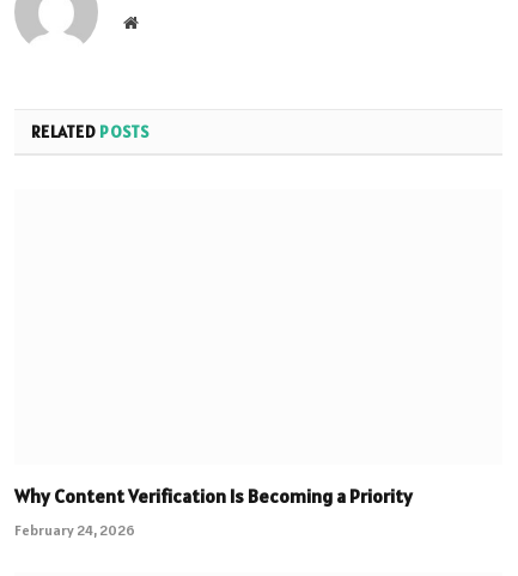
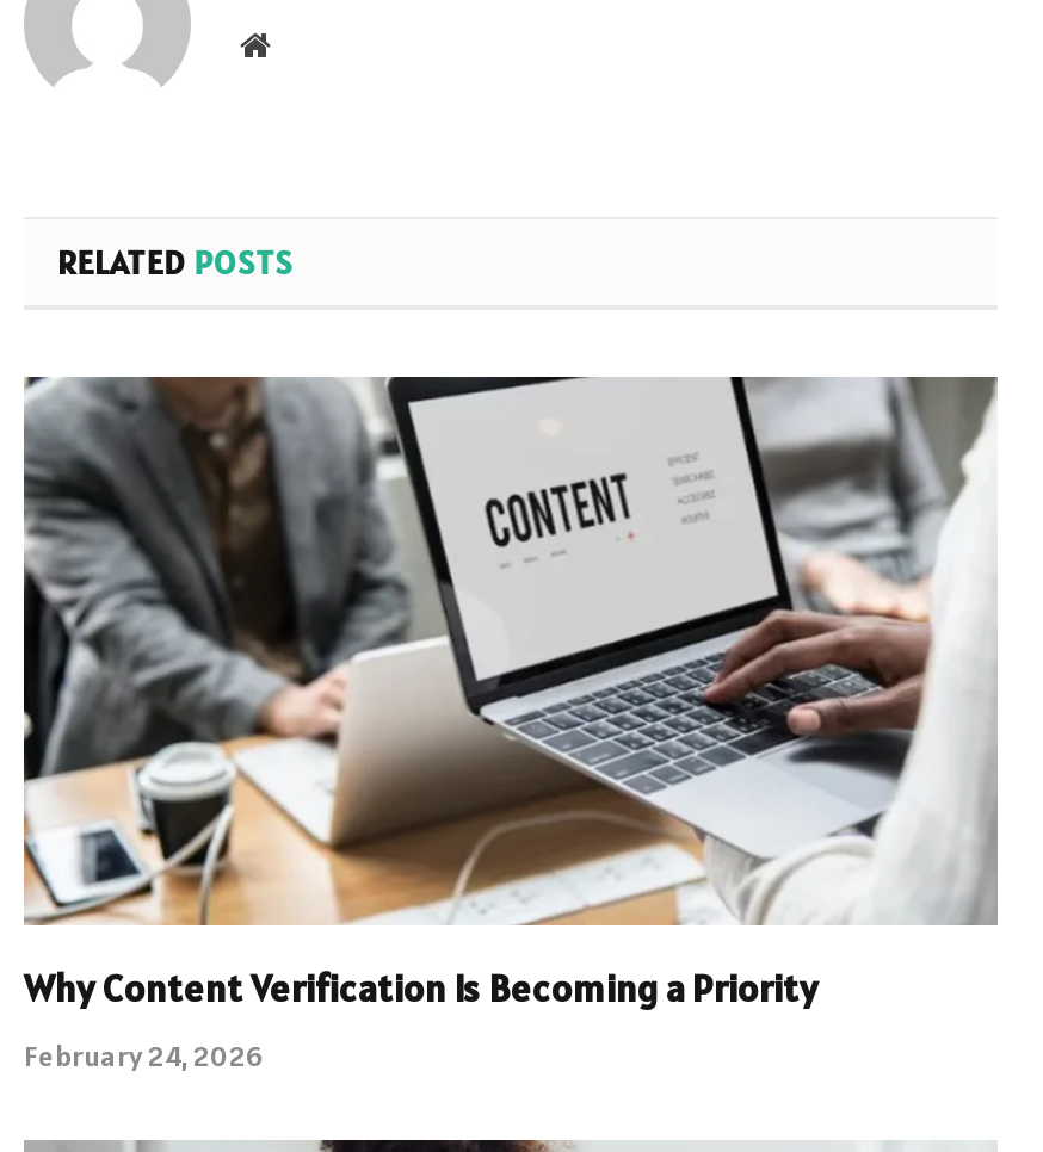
none -> [21,374,1000,928] [image]

